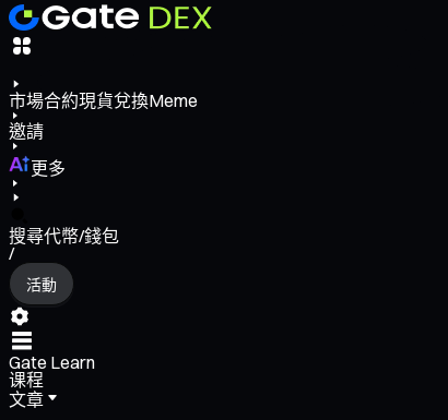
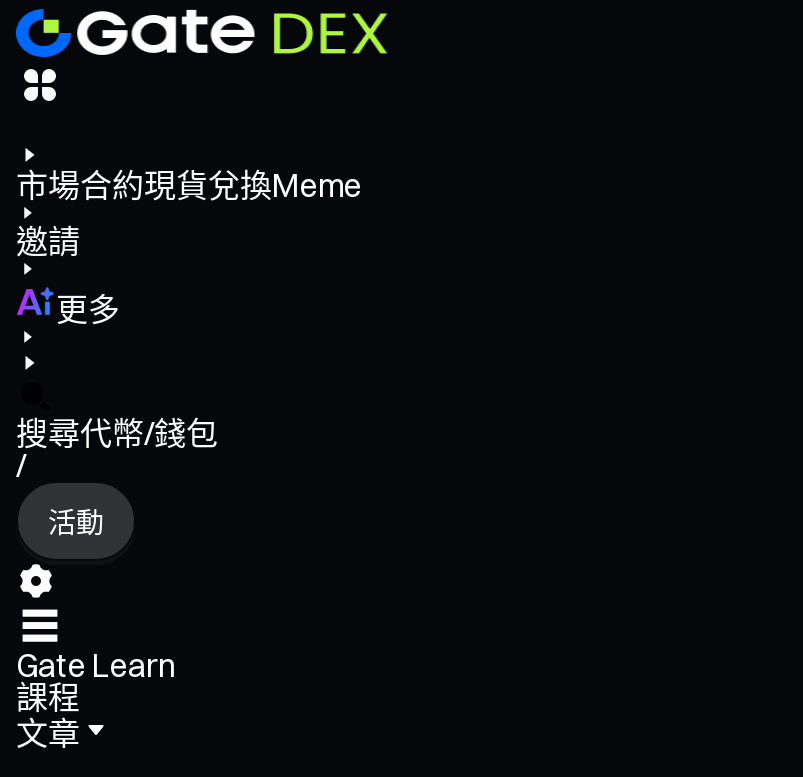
[9,369,44,391] 课程 -> [16,677,80,717] 課程

